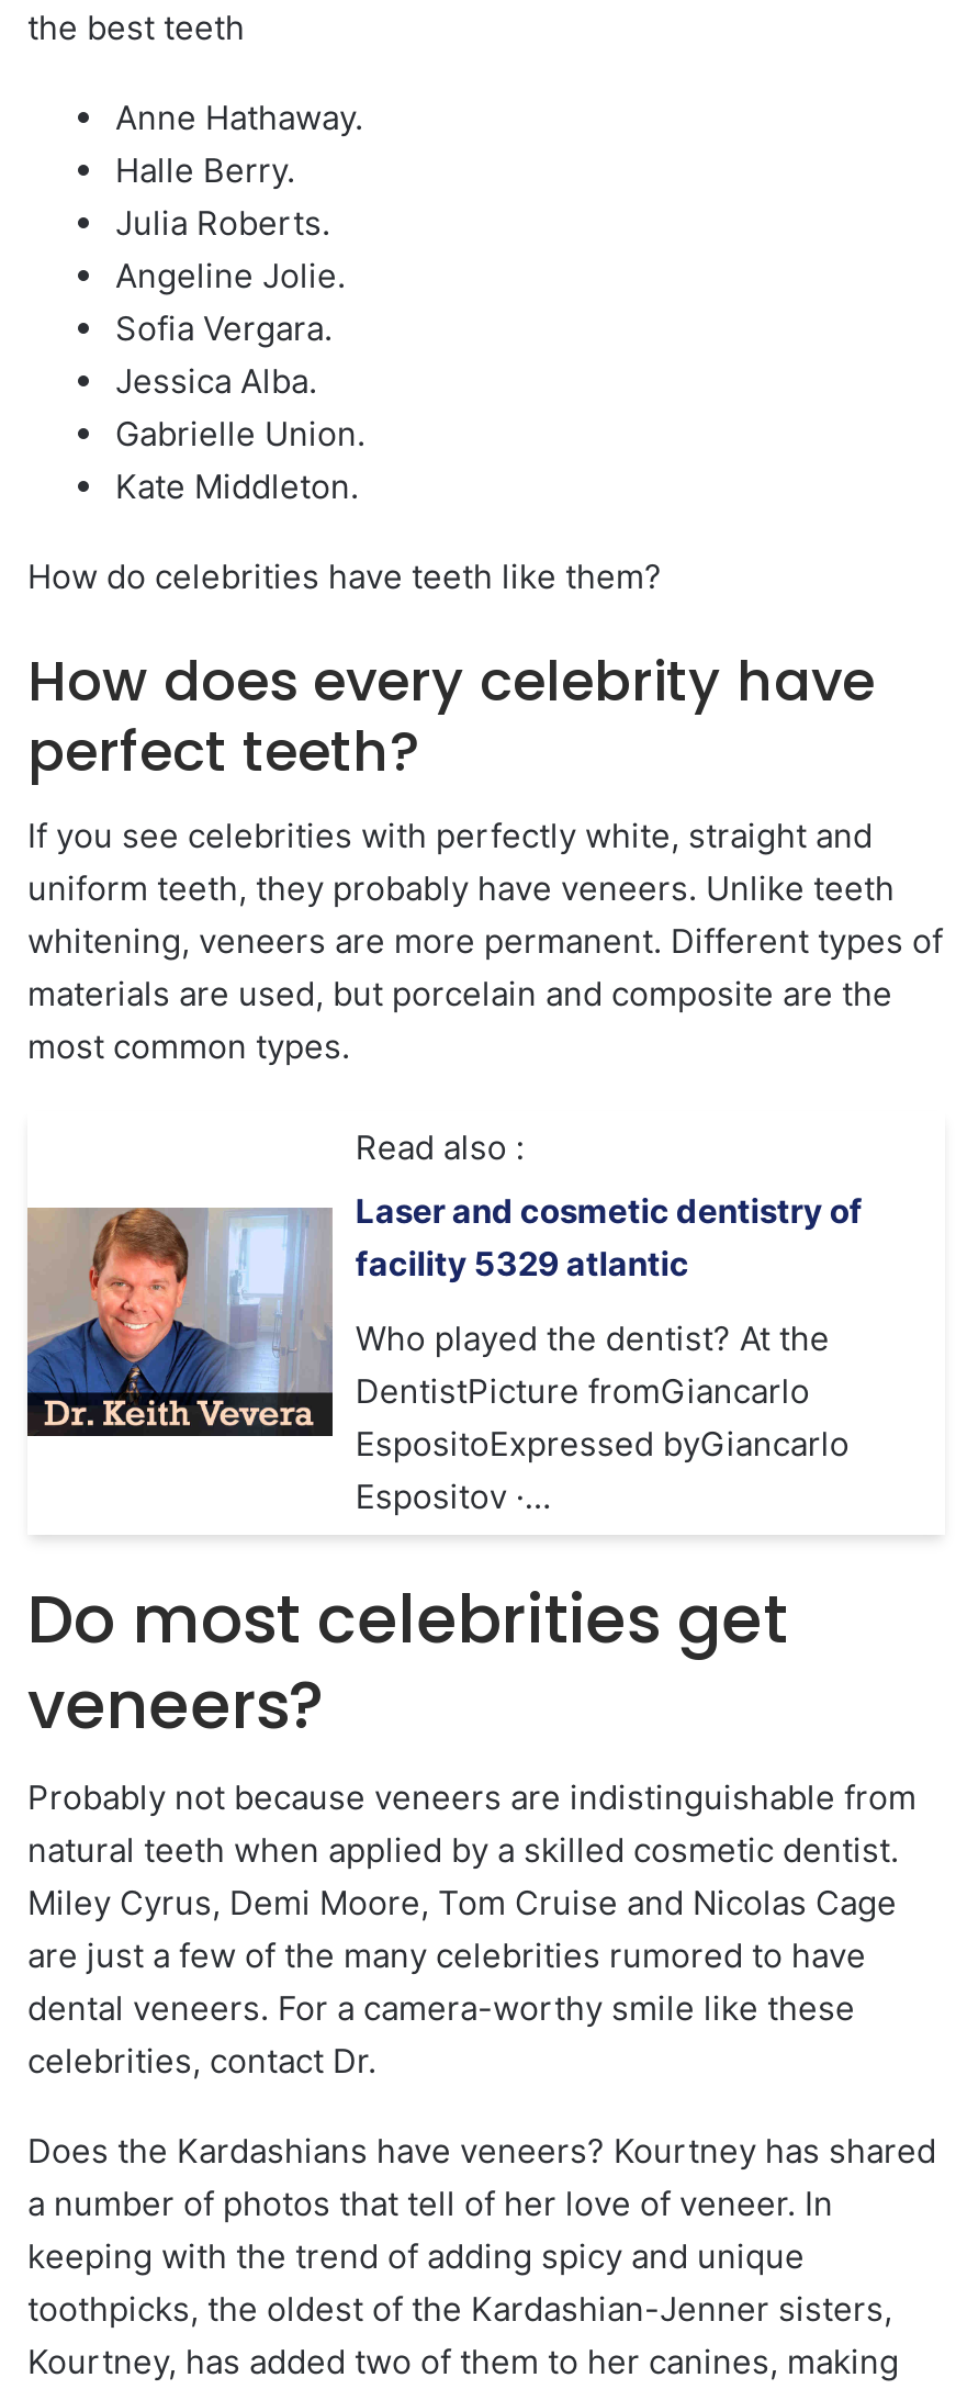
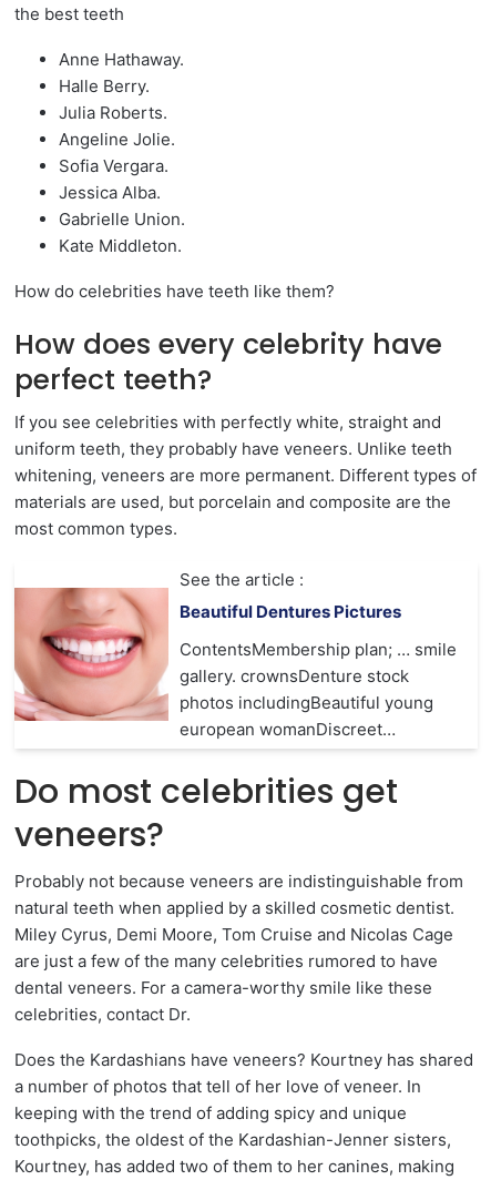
[355,1126,524,1167] Read also : -> [180,568,304,590] See the article :
[25,1189,862,1438] [image] | Laser and cosmetic dentistry of | facility 5329 atlantic -> [13,587,402,722] [image] | Beautiful Dentures Pictures
[355,1317,849,1516] Who played the dentist? At the | DentistPicture fromGiancarlo | EspositoExpressed byGiancarlo | Espositov ·… -> [180,638,457,739] ContentsMembership plan; … smile | gallery. crownsDenture stock | photos includingBeautiful young | european womanDiscreet…

